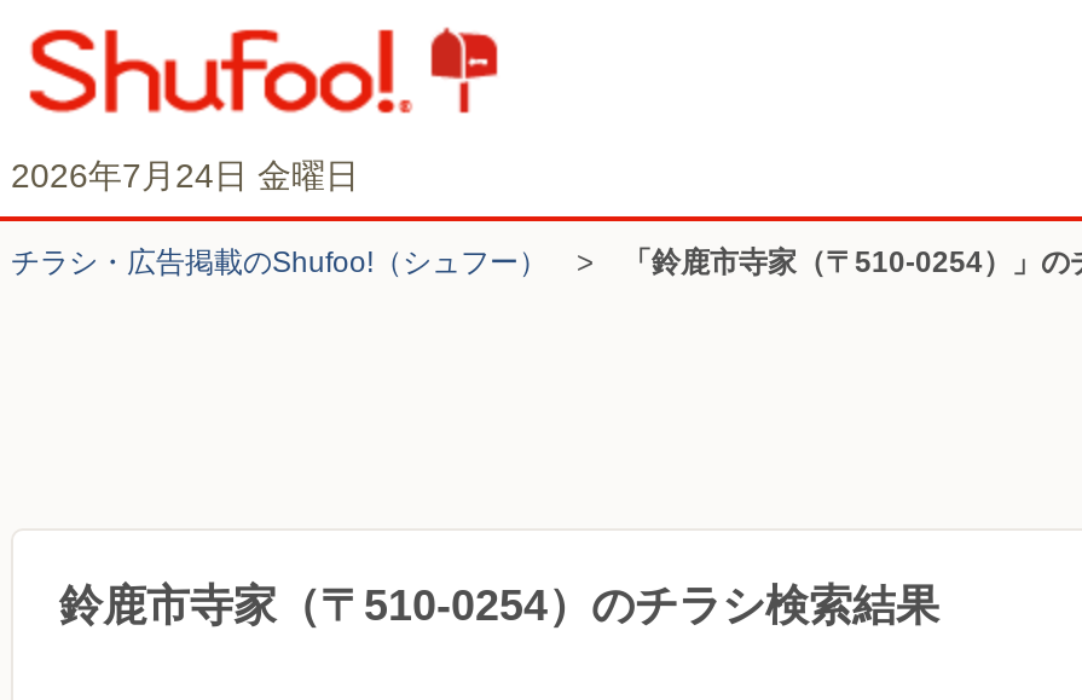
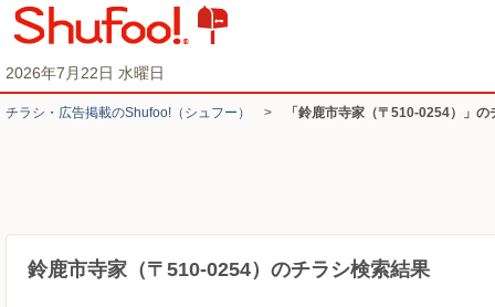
[11,156,359,195] 2026年7月24日 金曜日 -> [6,64,165,82] 2026年7月22日 水曜日

